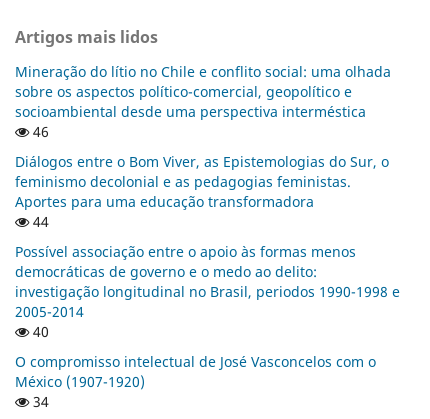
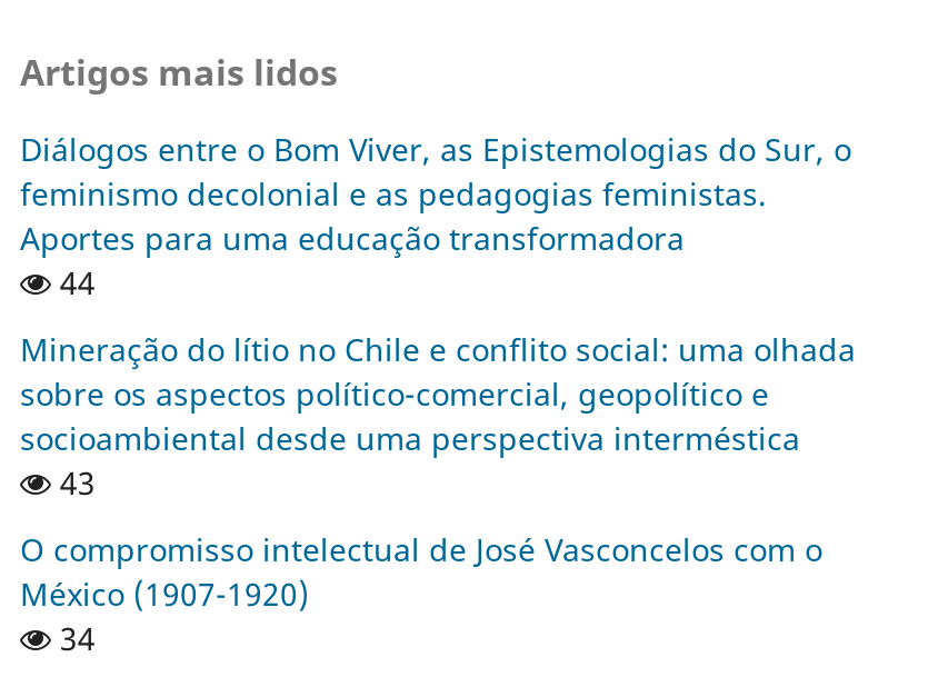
moved [15,62,391,121] -> [20,329,856,460]: Mineração do lítio no Chile e conflito social: uma olhada | sobre os aspectos político-comercial, geopolítico e | socioambiental desde uma perspectiva interméstica
[29,122,49,141] 46 -> none
[15,242,400,341] Possível associação entre o apoio às formas menos | democráticas de governo e o medo ao delito: | investigação longitudinal no Brasil, periodos 1990-1998 e | 2005-2014 | 40 -> [51,462,96,504] 43

